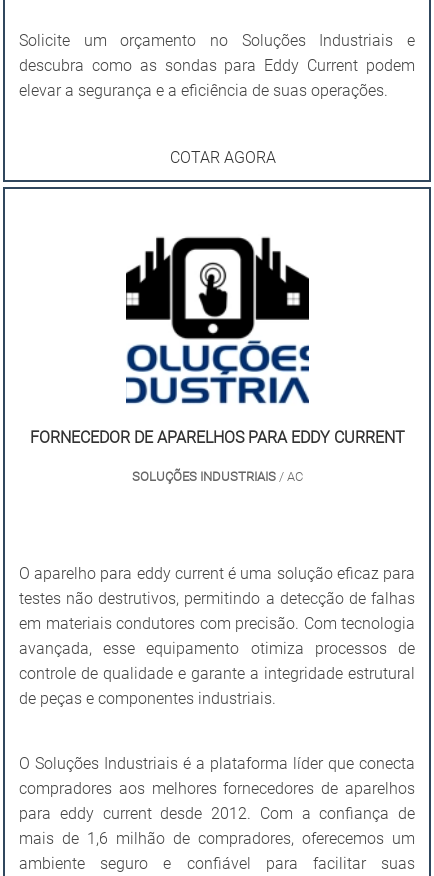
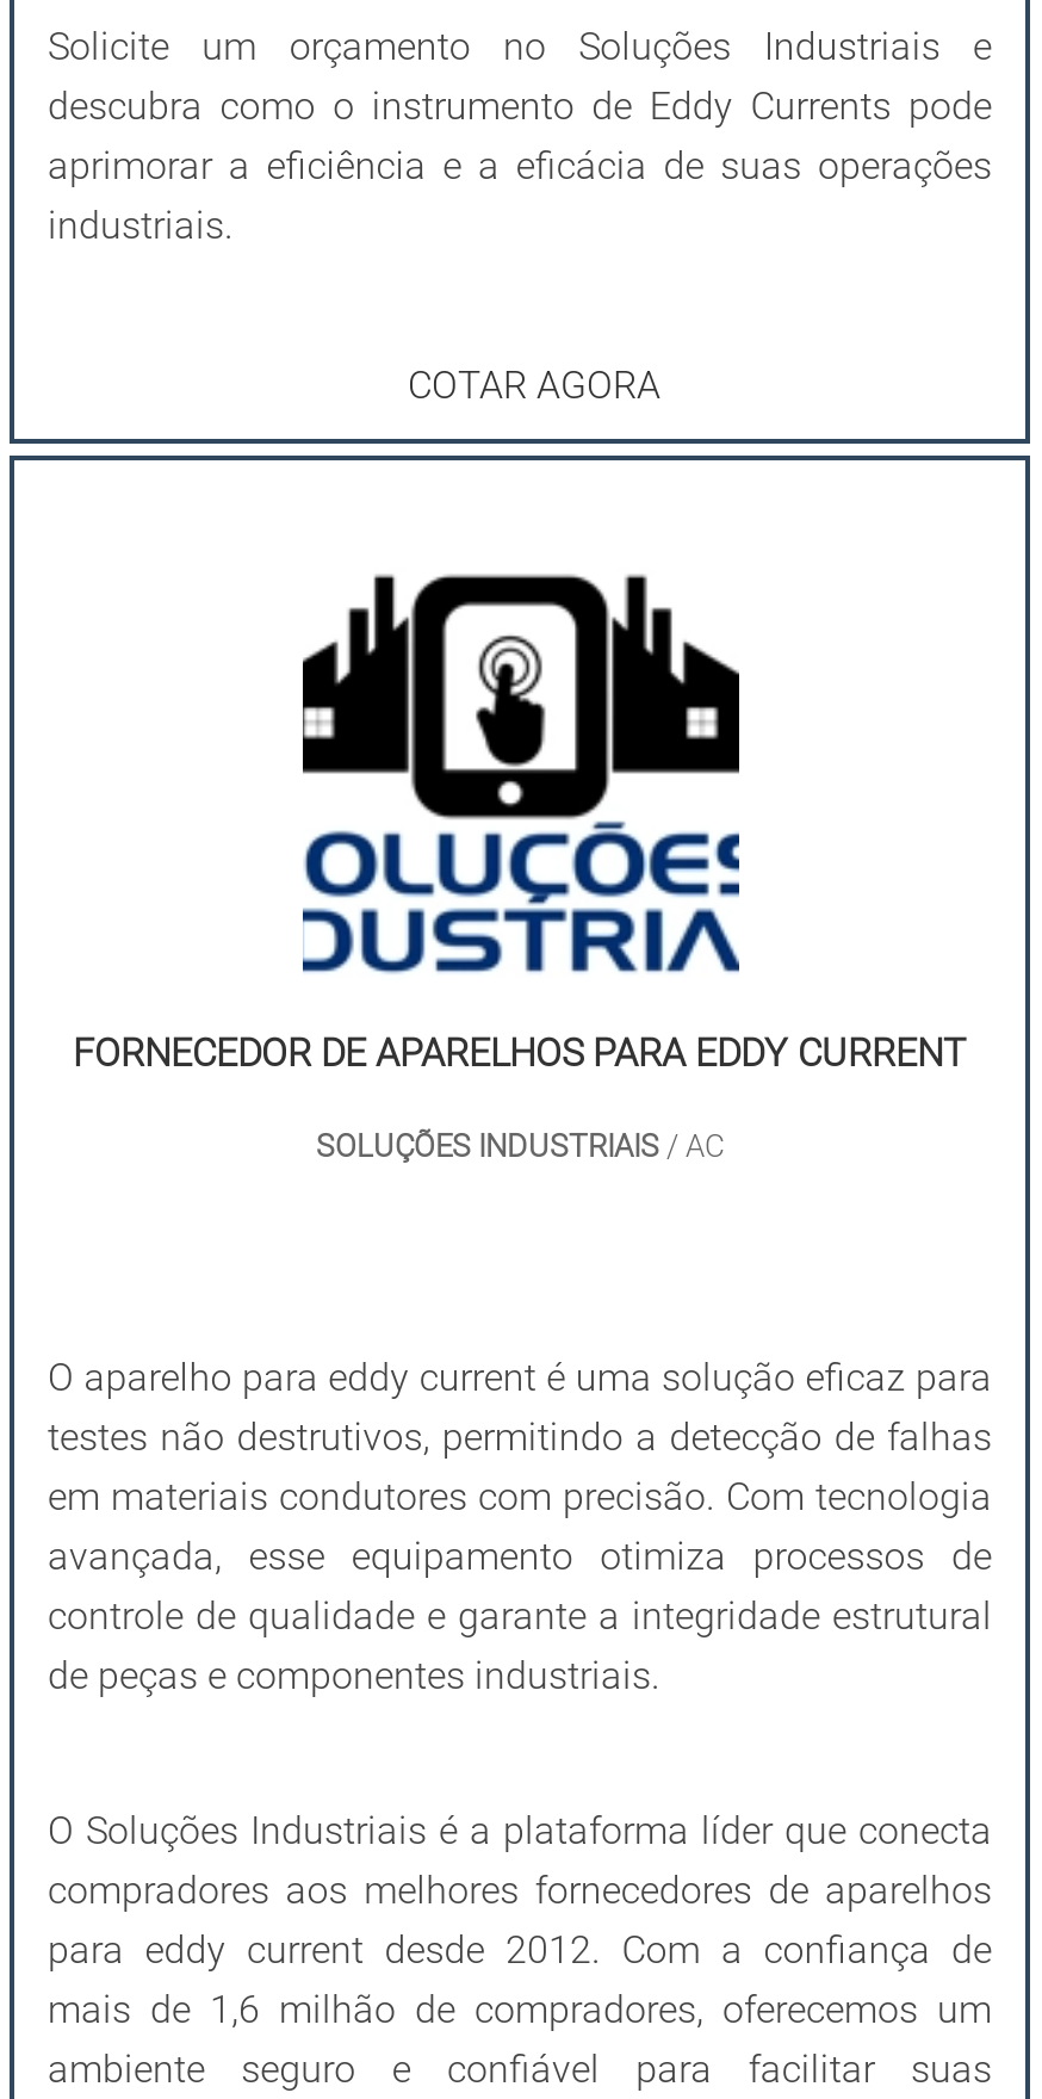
[19,56,415,100] descubra como as sondas para Eddy Current podem | elevar a segurança e a eficiência de suas operações. -> [48,84,992,248] descubra como o instrumento de Eddy Currents pode | aprimorar a eficiência e a eficácia de suas operações | industriais.

